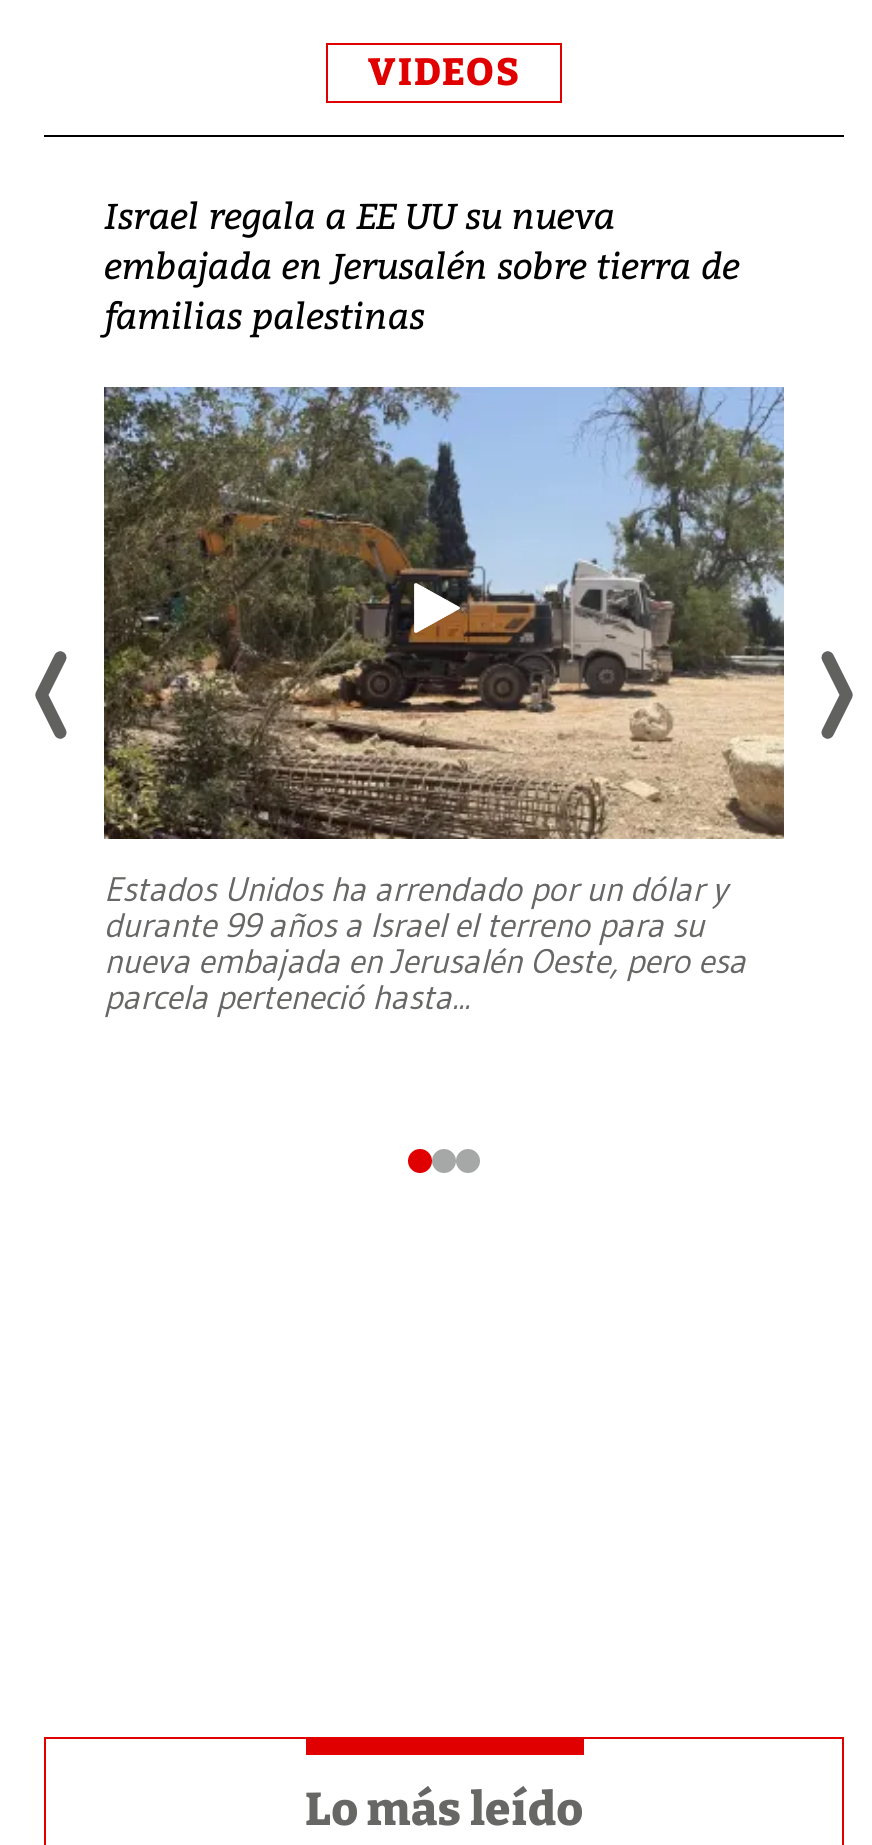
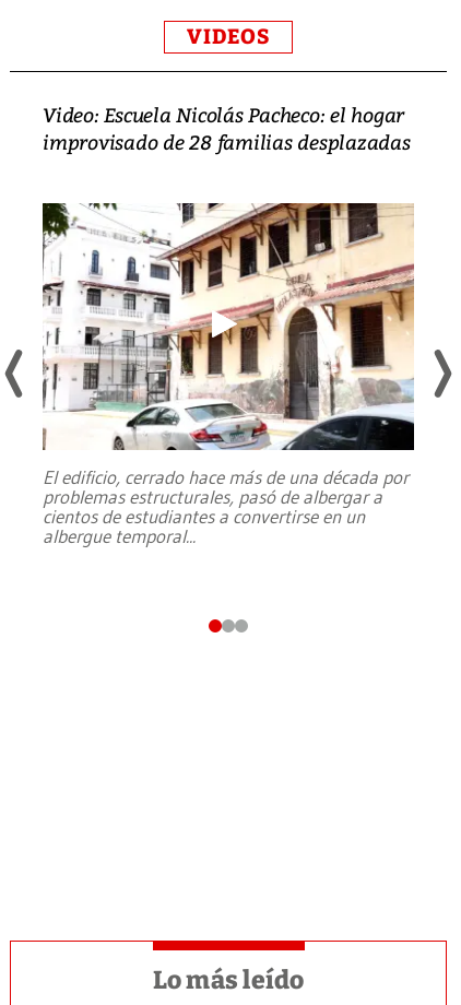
[104,188,740,338] Israel regala a EE UU su nueva | embajada en Jerusalén sobre tierra de | familias palestinas -> [43,100,410,155] Video: Escuela Nicolás Pacheco: el hogar | improvisado de 28 familias desplazadas
[102,385,786,1018] [image] | Estados Unidos ha arrendado por un dólar y | durante 99 años a Israel el terreno para su | nueva embajada en Jerusalén Oeste, pero esa | parcela perteneció hasta... -> [43,202,415,548] [image] | El edificio, cerrado hace más de una década por | problemas estructurales, pasó de albergar a | cientos de estudiantes a convertirse en un | albergue temporal...

